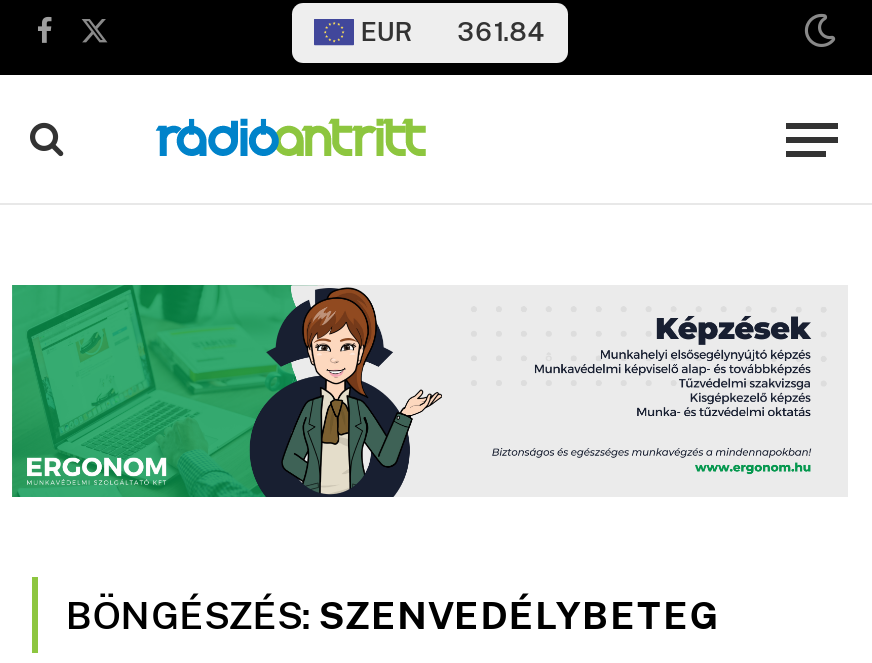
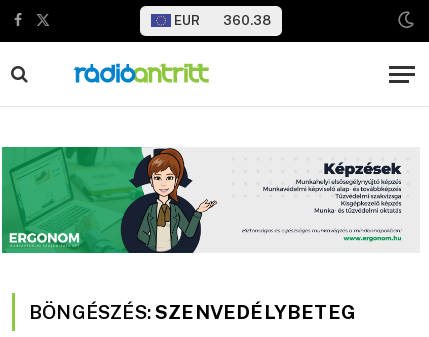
[355,17,545,47] EUR 361.84 -> [171,13,271,28] EUR 360.38

